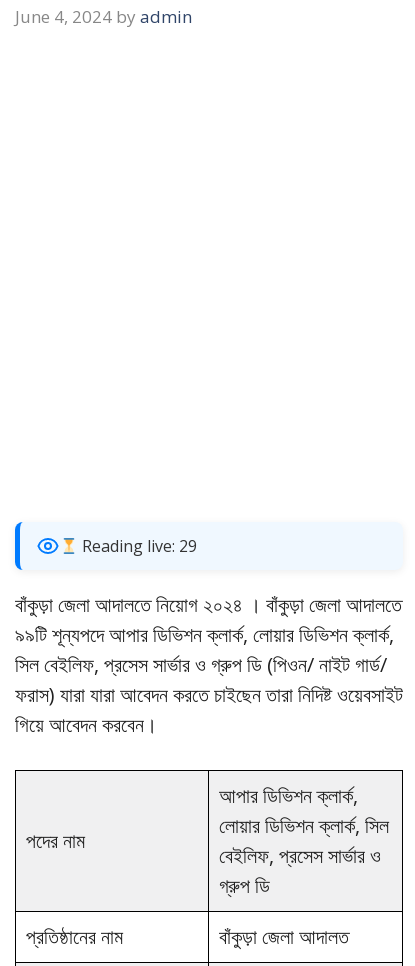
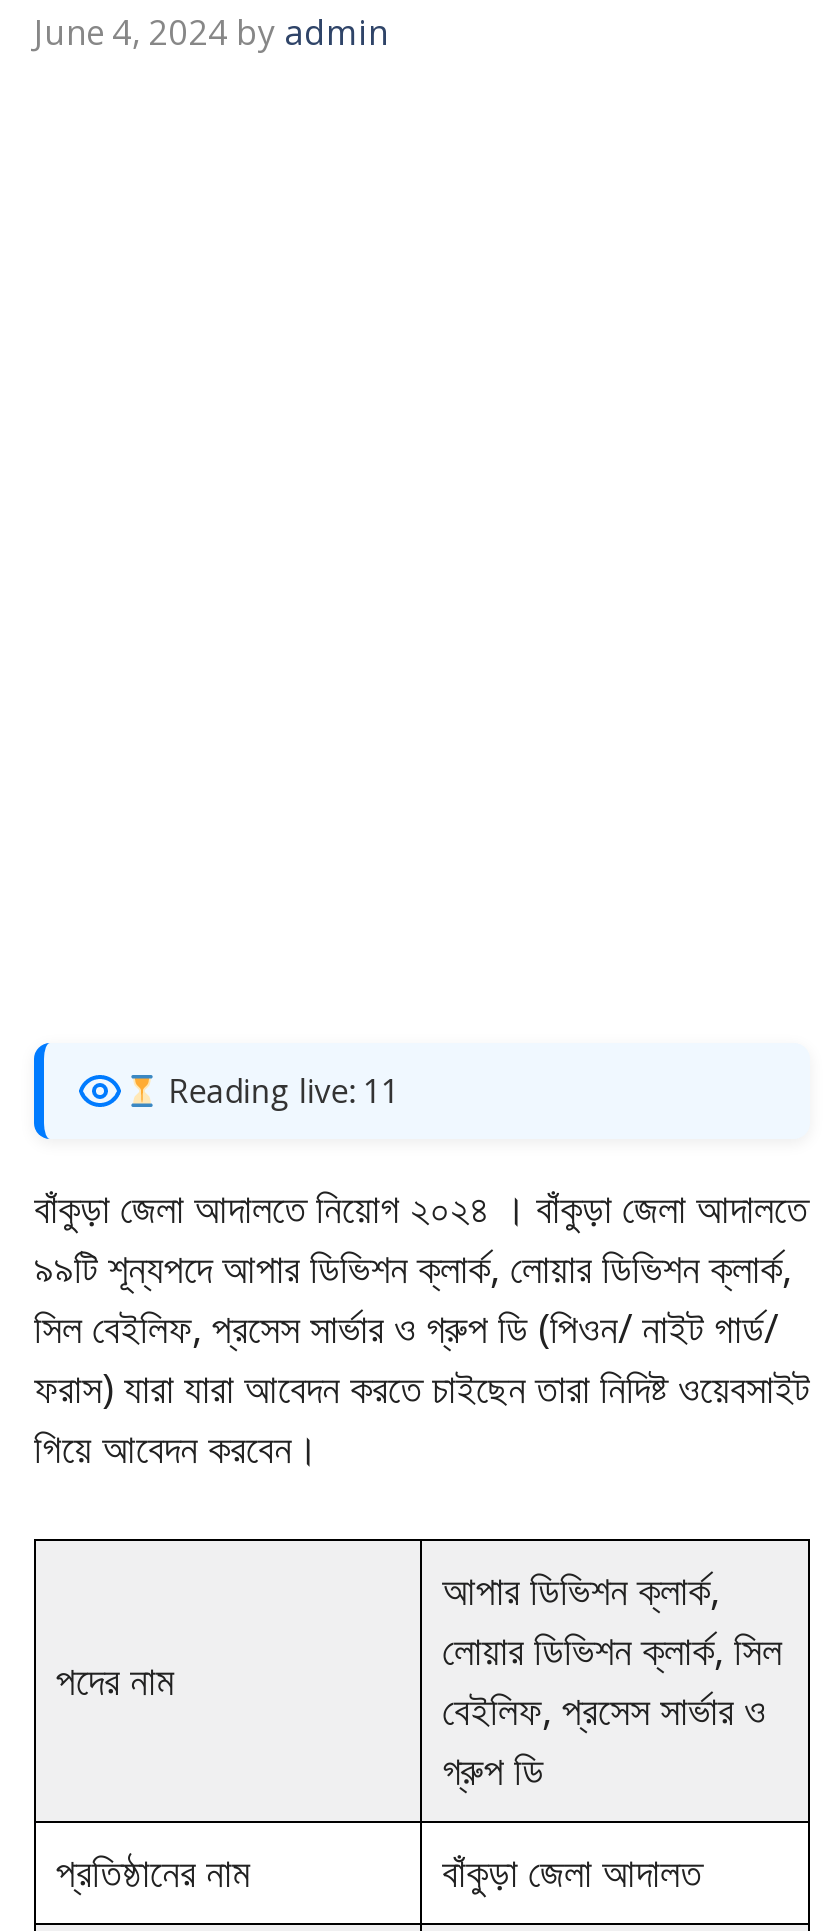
[78,535,197,557] Reading live: 29 -> [160,1069,398,1113] Reading live: 11

